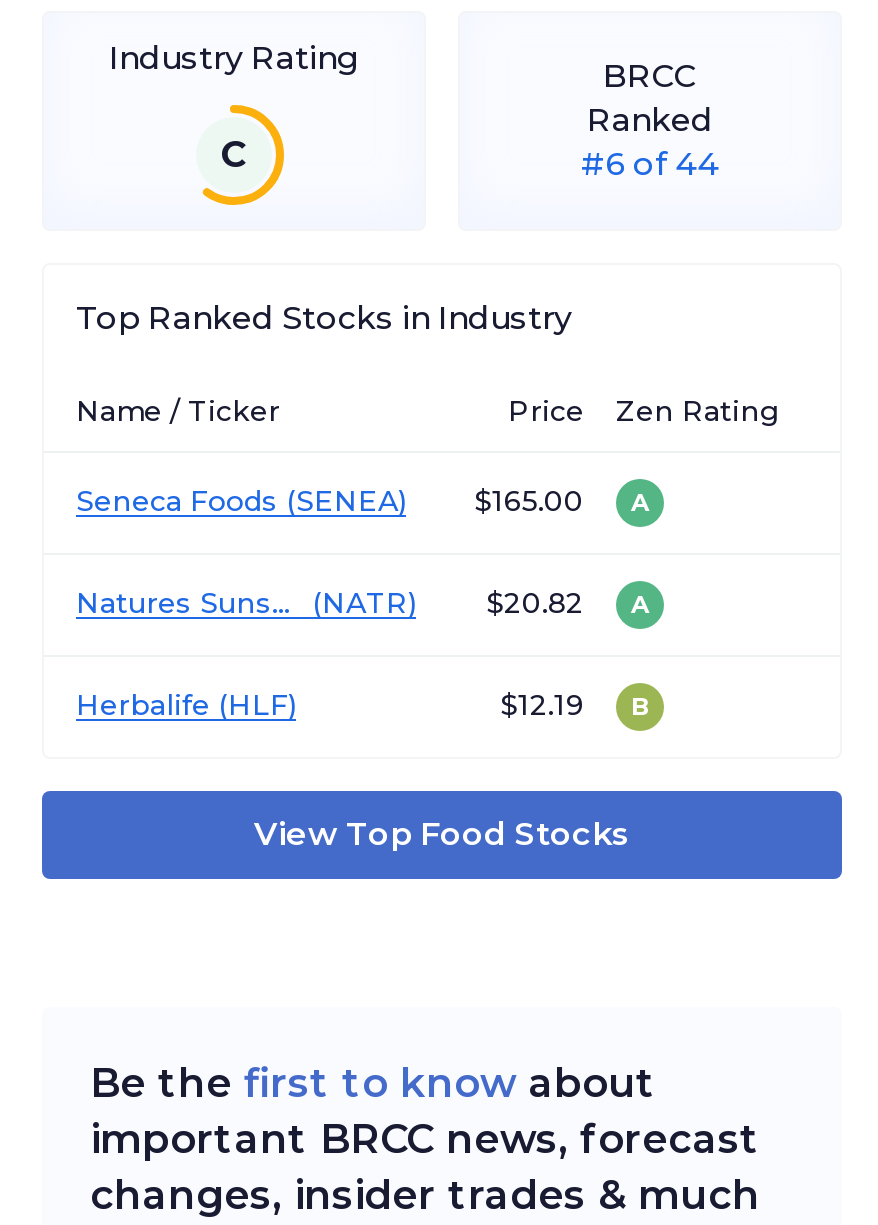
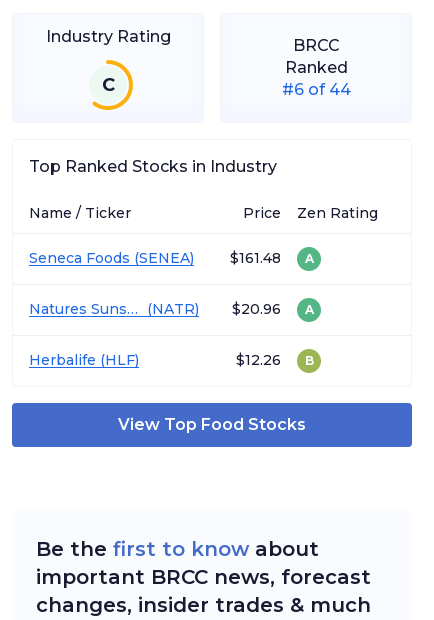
[76,483,649,519] Seneca Foods (SENEA) $165.00 A -> [29,249,313,267] Seneca Foods (SENEA) $161.48 A
[486,585,584,621] $20.82 -> [232,300,281,318] $20.96
[500,687,649,723] $12.19 B -> [236,351,313,369] $12.26 B

